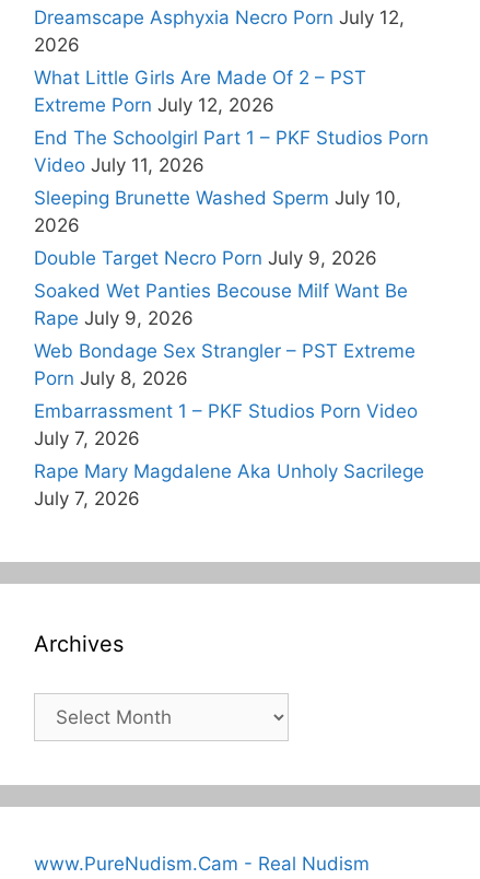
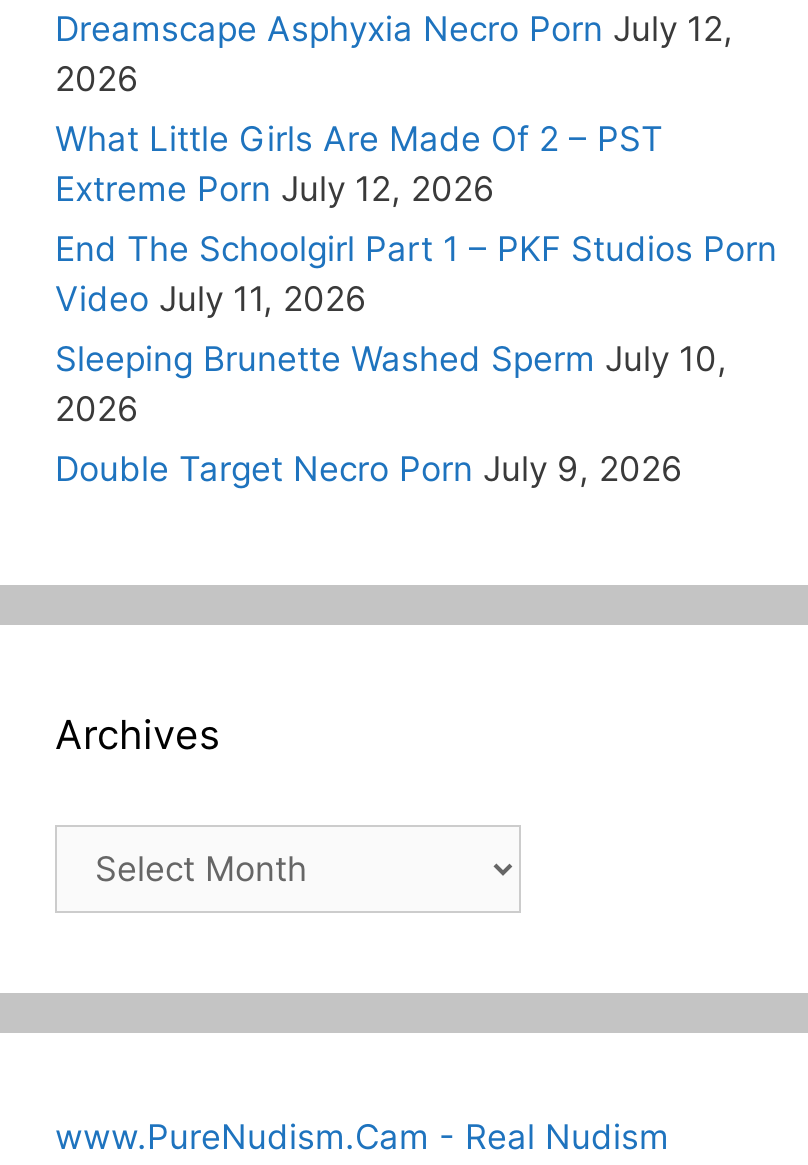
[34,280,424,510] Soaked Wet Panties Becouse Milf Want Be | Rape July 9, 2026 | Web Bondage Sex Strangler – PST Extreme | Porn July 8, 2026 | Embarrassment 1 – PKF Studios Porn Video | July 7, 2026 | Rape Mary Magdalene Aka Unholy Sacrilege | July 7, 2026 -> none

